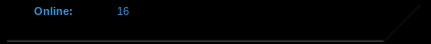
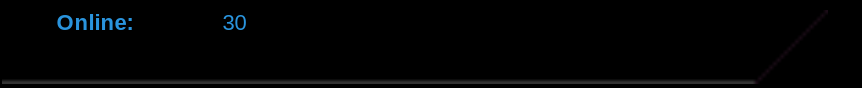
[117,5,129,17] 16 -> [222,10,246,34] 30

